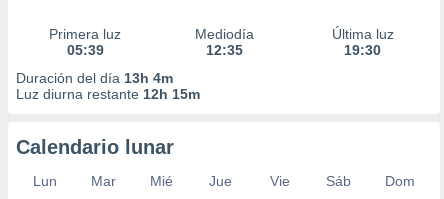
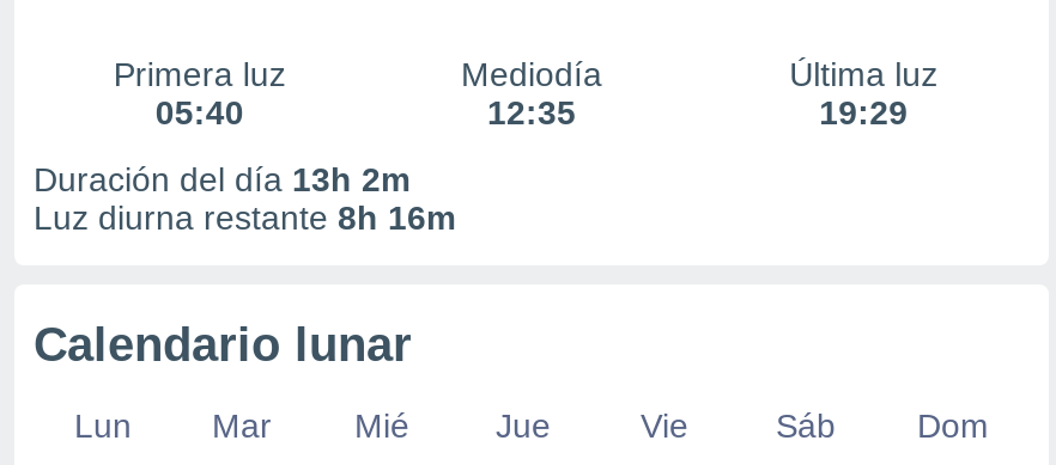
[67,42,104,58] 05:39 -> [155,93,244,131] 05:40
[344,42,381,58] 19:30 -> [819,93,908,131] 19:29
[16,70,173,86] Duración del día 13h 4m -> [34,160,409,198] Duración del día 13h 2m
[16,86,200,102] Luz diurna restante 12h 15m -> [34,198,455,237] Luz diurna restante 8h 16m

